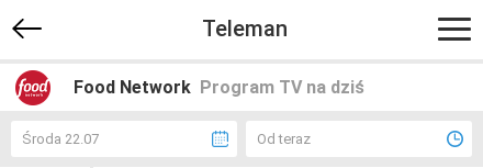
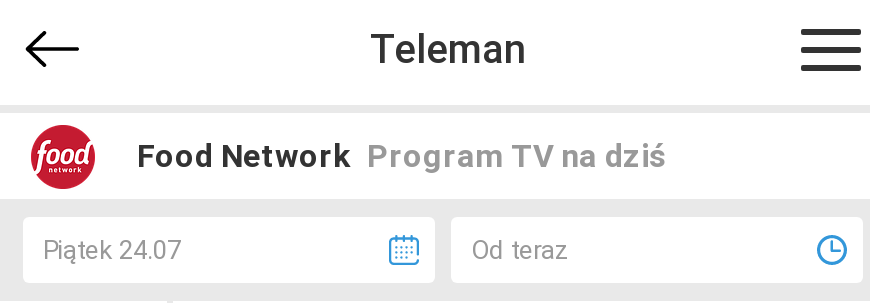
[22,131,99,147] Środa 22.07 -> [43,235,181,265] Piątek 24.07

